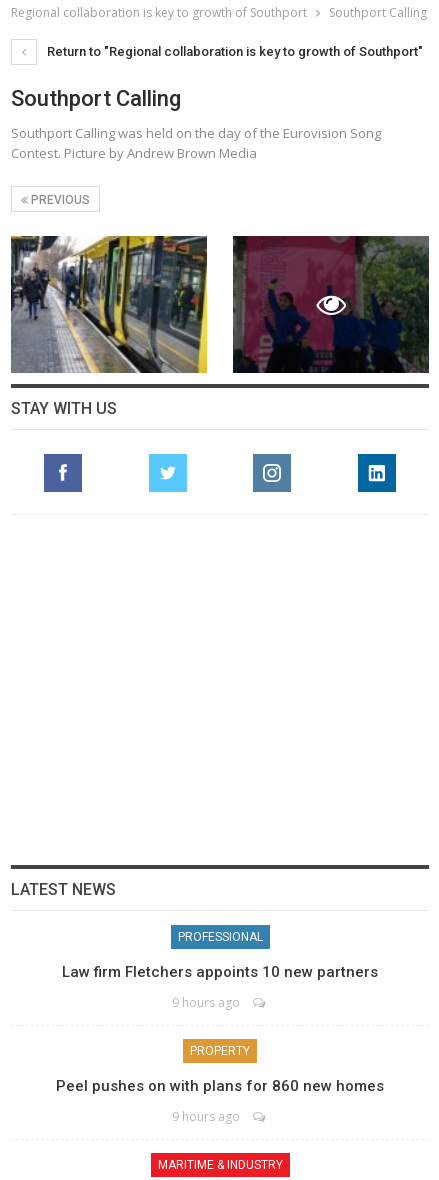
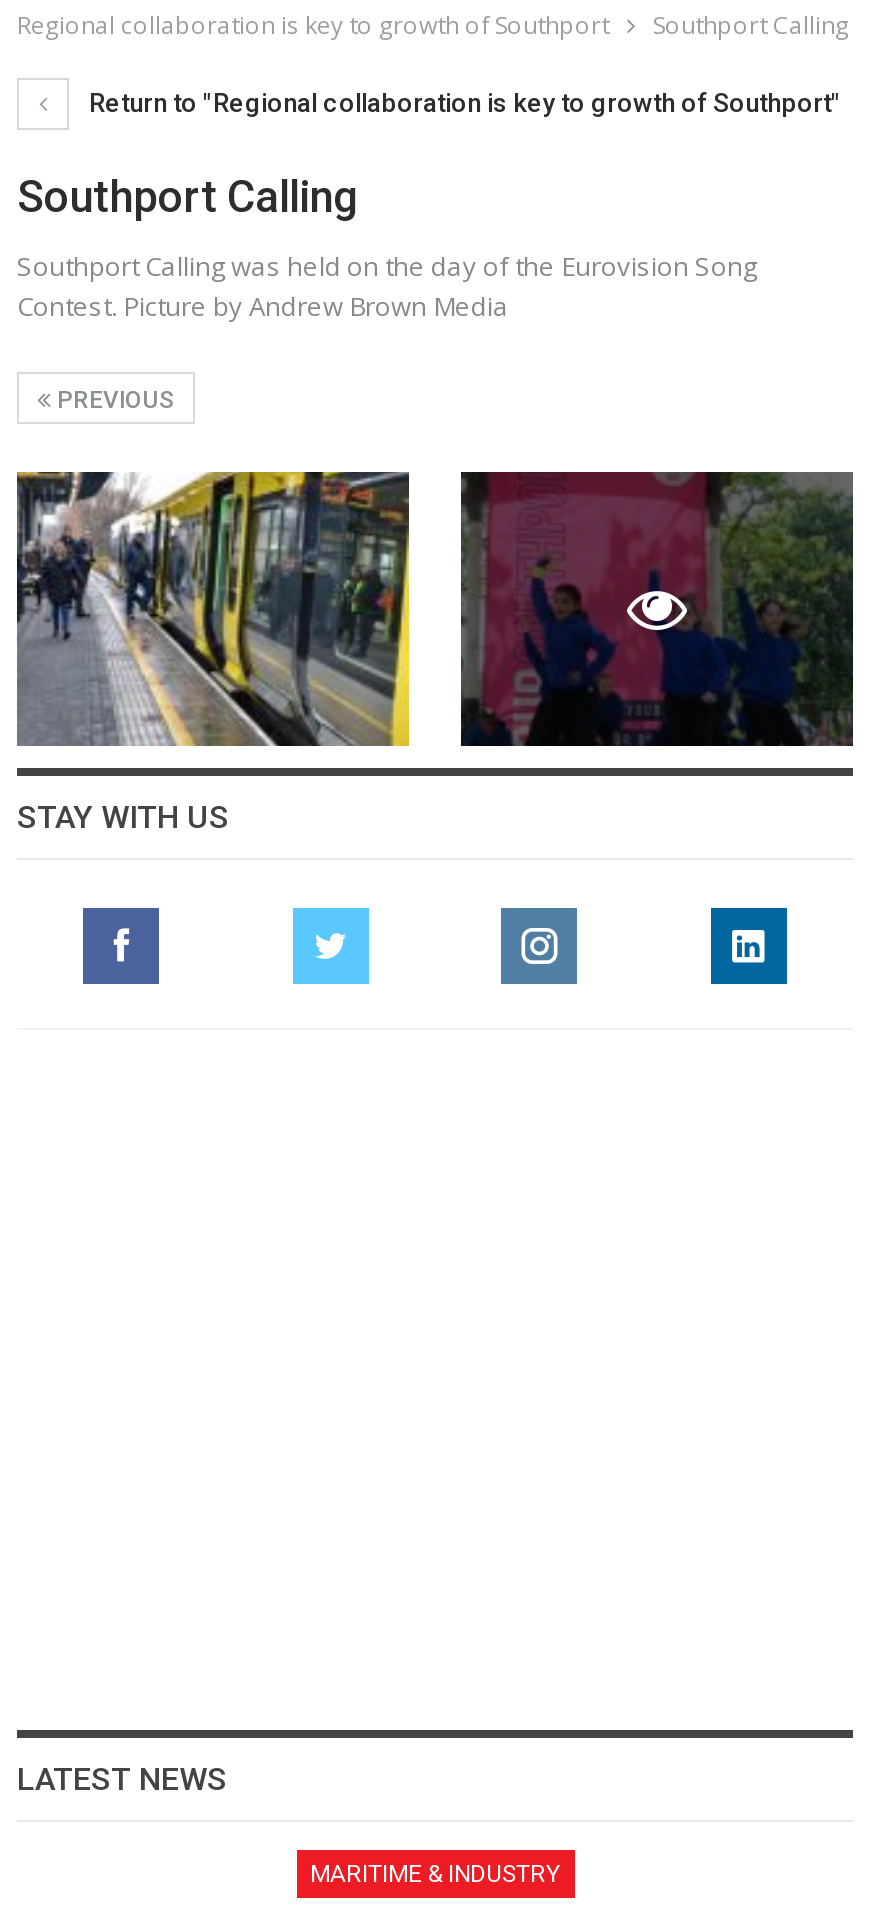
[56,930,384,1125] PROFESSIONAL | Law firm Fletchers appoints 10 new partners | 9 hours ago | PROPERTY | Peel pushes on with plans for 860 new homes | 9 hours ago -> none

